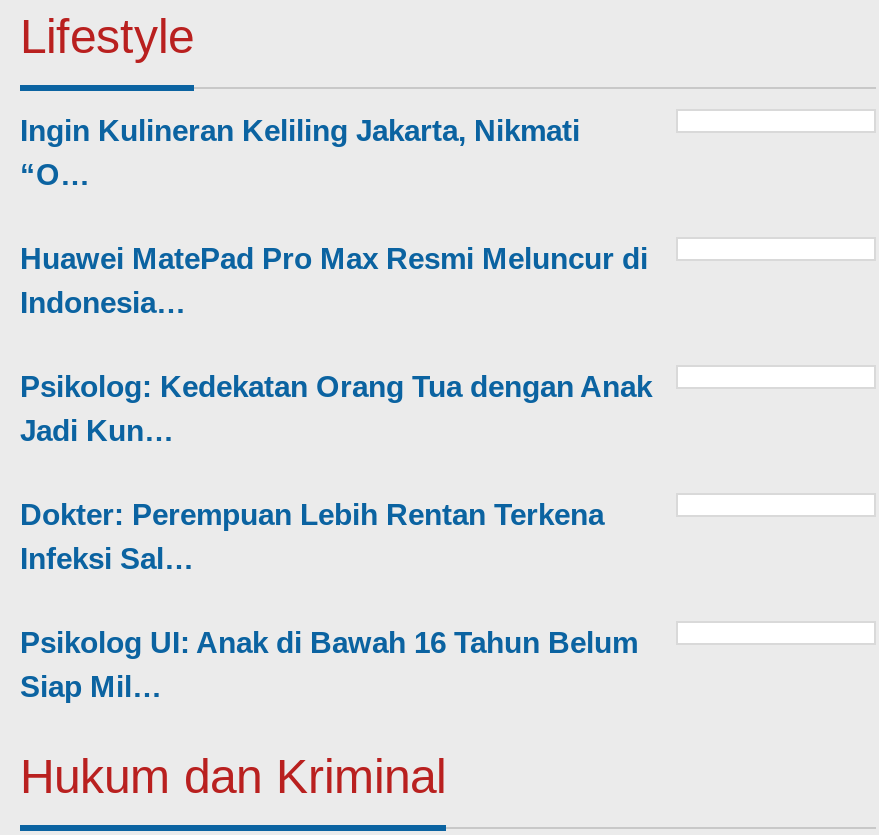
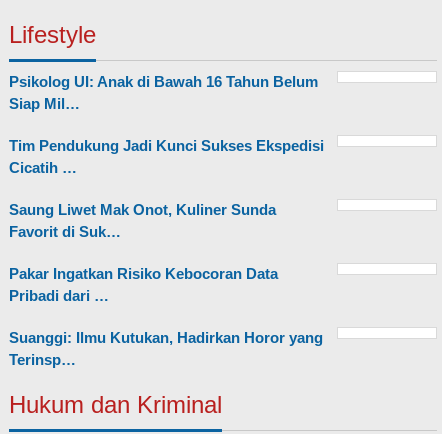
[20,114,652,576] Ingin Kulineran Keliling Jakarta, Nikmati | “O… | Huawei MatePad Pro Max Resmi Meluncur di | Indonesia… | Psikolog: Kedekatan Orang Tua dengan Anak | Jadi Kun… | Dokter: Perempuan Lebih Rentan Terkena | Infeksi Sal… -> none
moved [20,626,638,704] -> [9,73,318,112]: Psikolog UI: Anak di Bawah 16 Tahun Belum | Siap Mil…
none -> [9,137,324,368] Tim Pendukung Jadi Kunci Sukses Ekspedisi | Cicatih … | Saung Liwet Mak Onot, Kuliner Sunda | Favorit di Suk… | Pakar Ingatkan Risiko Kebocoran Data | Pribadi dari … | Suanggi: Ilmu Kutukan, Hadirkan Horor yang | Terinsp…

